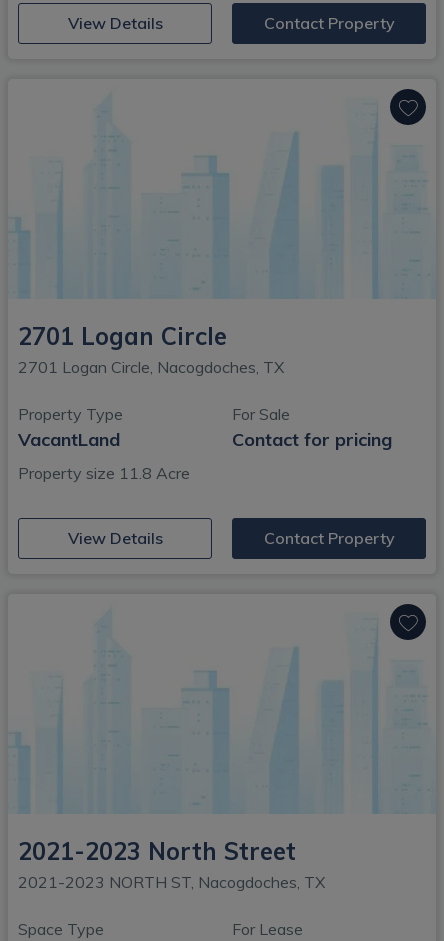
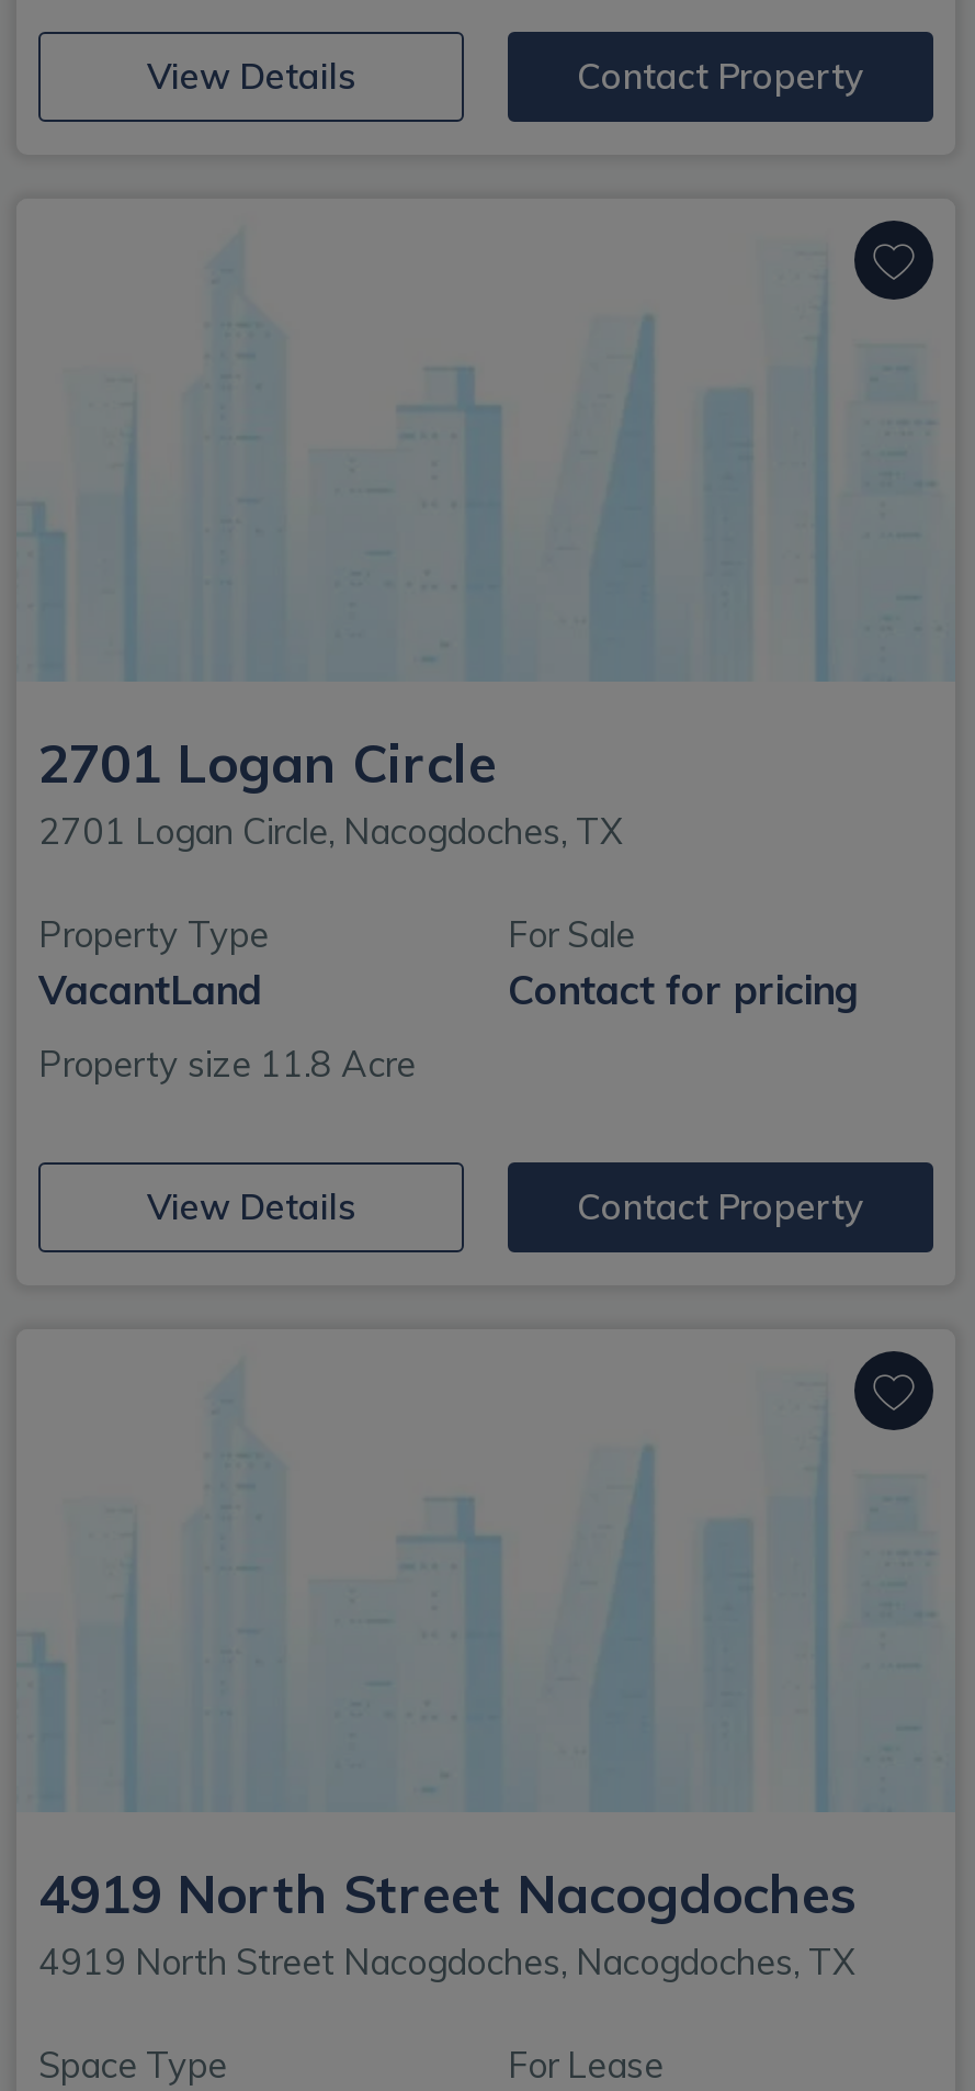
[18,836,325,892] 2021-2023 North Street | 2021-2023 NORTH ST, Nacogdoches, TX -> [38,1860,857,1983] 4919 North Street Nacogdoches | 4919 North Street Nacogdoches, Nacogdoches, TX

